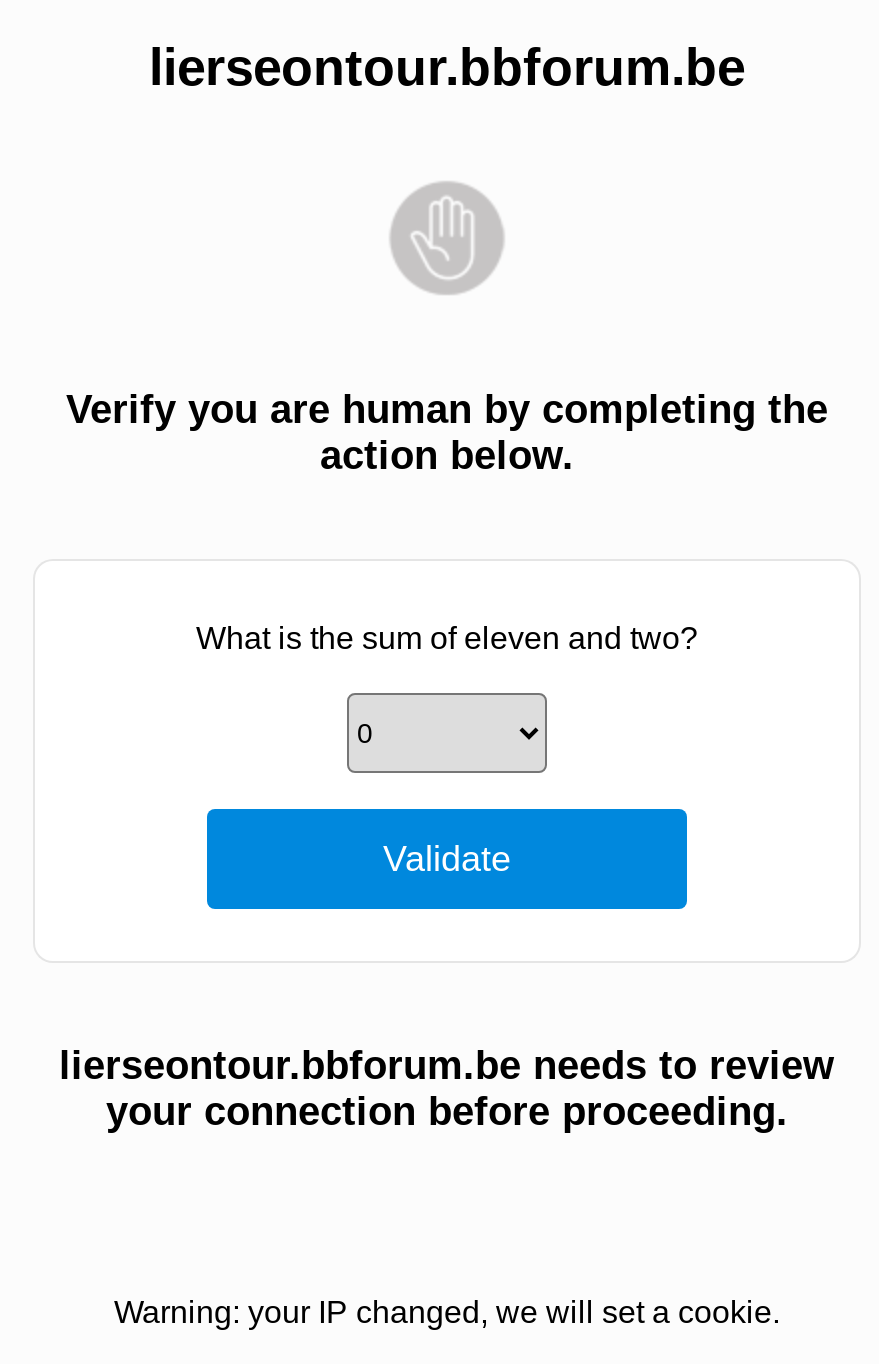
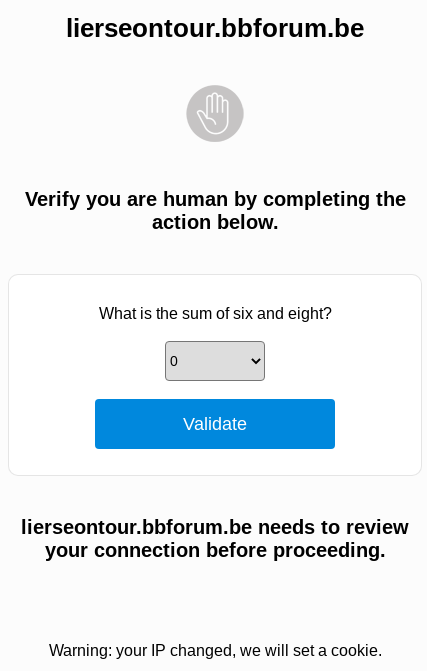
[196,621,698,655] What is the sum of eleven and two? -> [98,305,331,322] What is the sum of six and eight?

